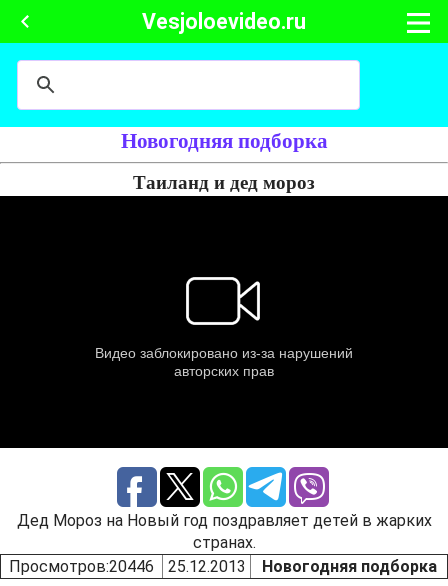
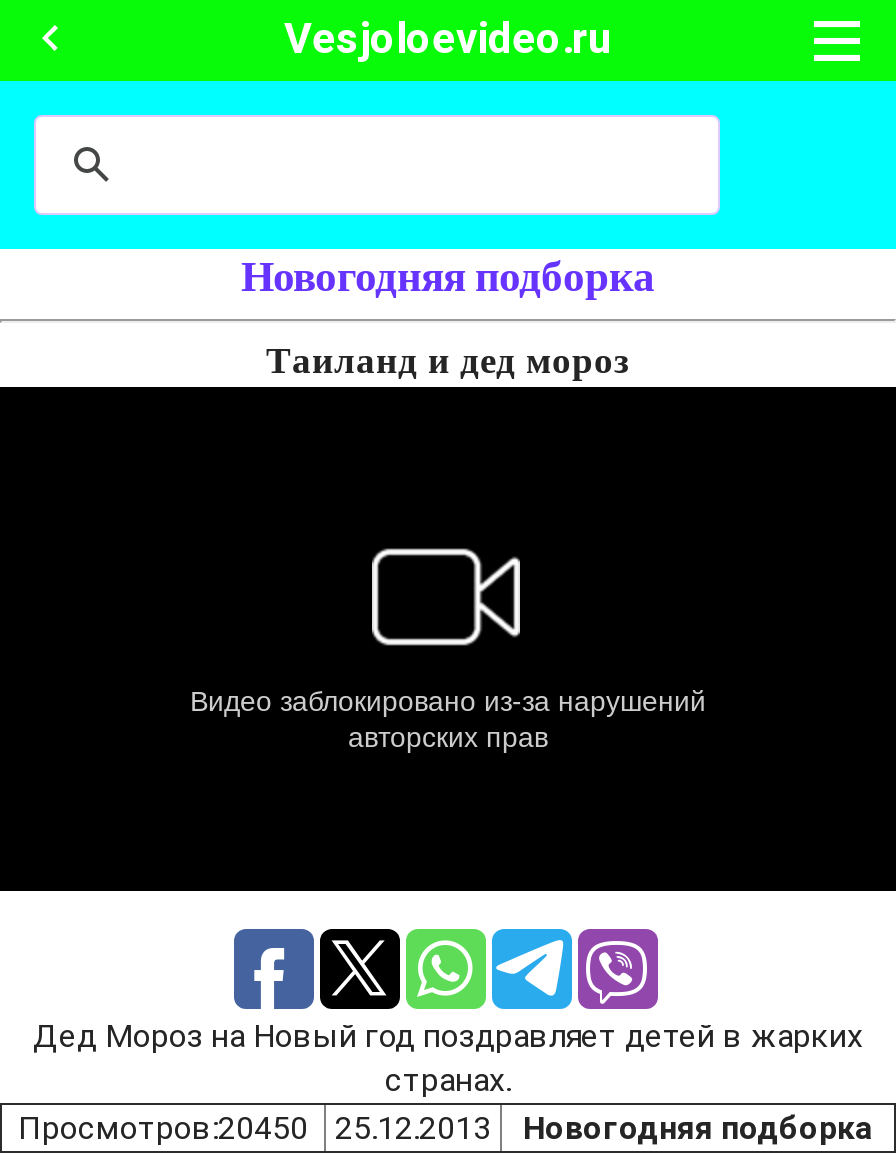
[9,557,436,576] Просмотров:20446 25.12.2013 Новогодняя подборка -> [18,1109,873,1147] Просмотров:20450 25.12.2013 Новогодняя подборка

